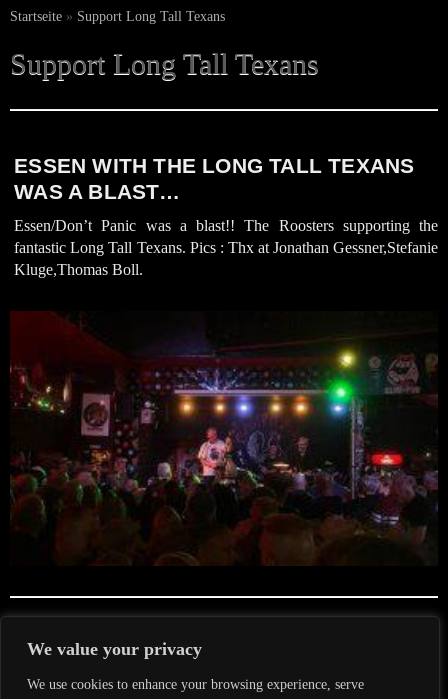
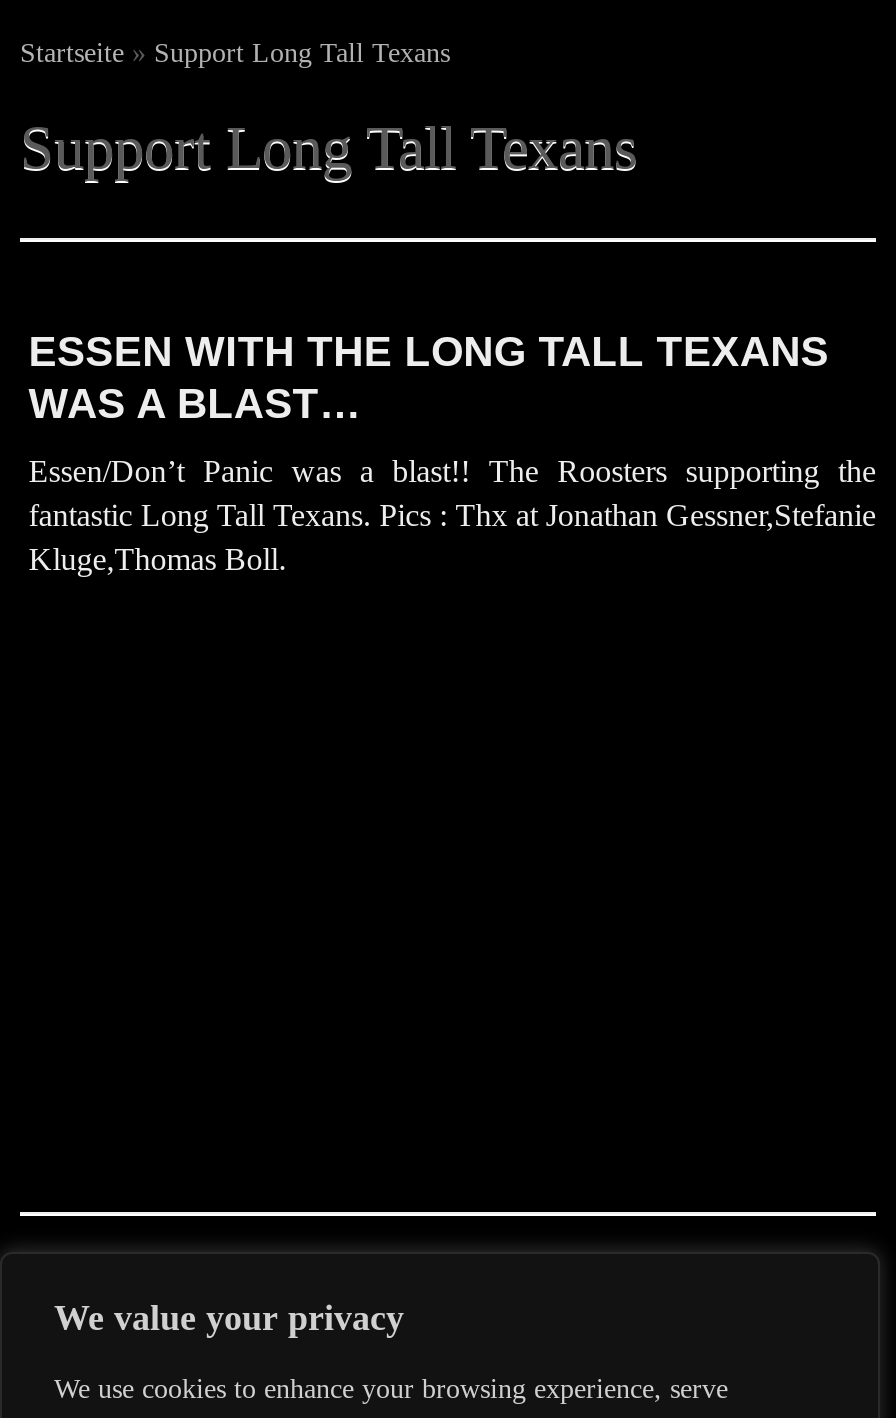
[9,311,438,566] [image] -> none

